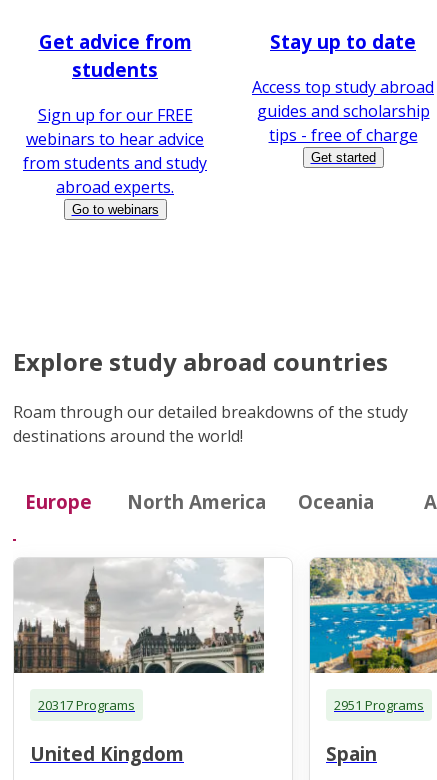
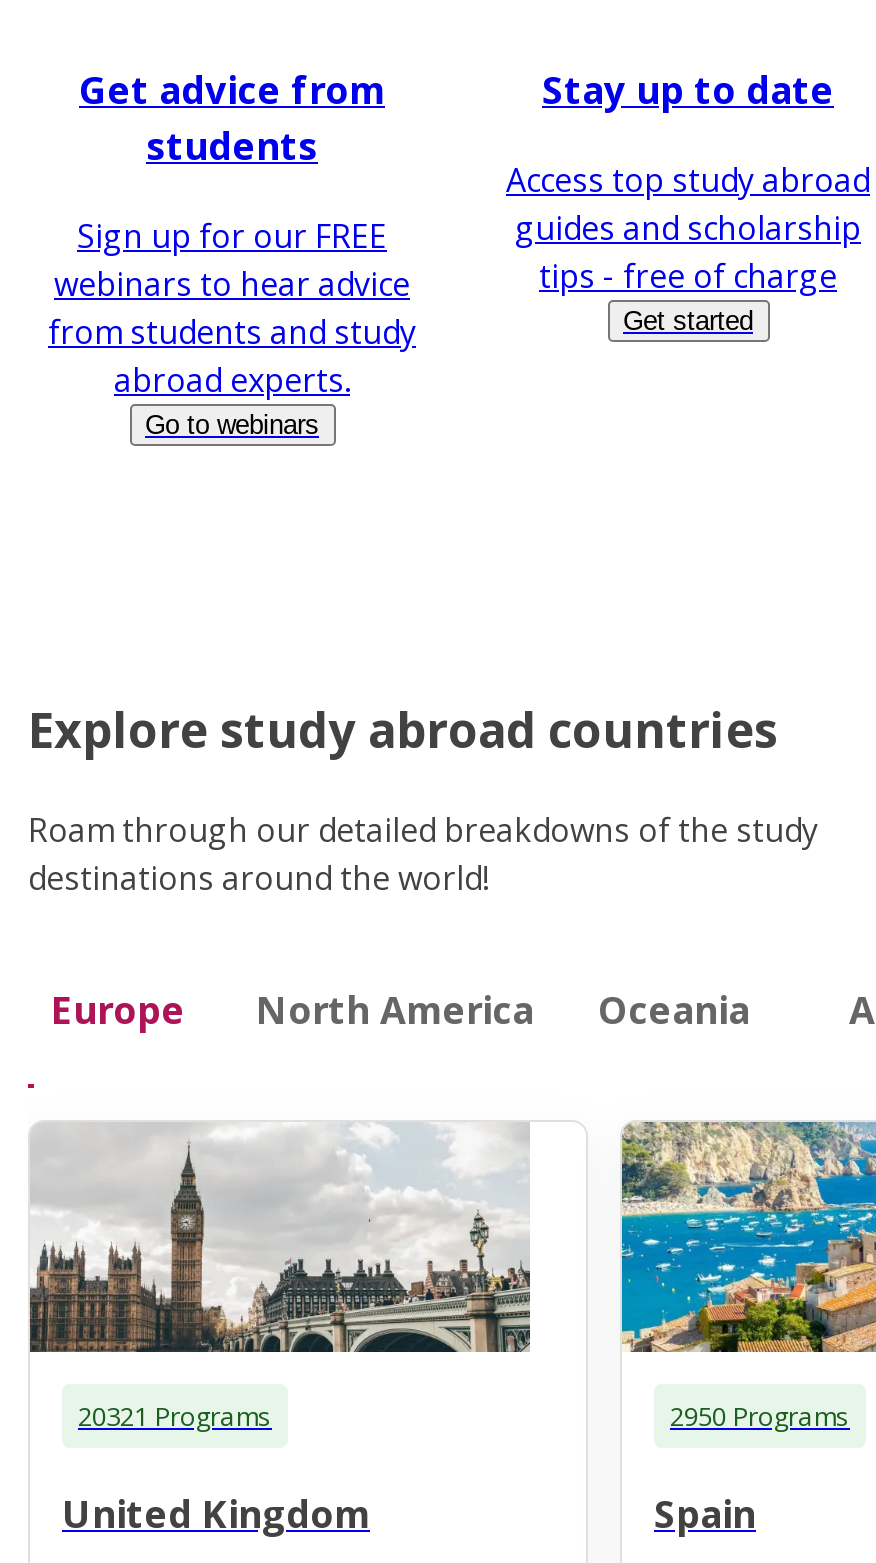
[38,696,135,714] 20317 Programs -> [78,1397,272,1433] 20321 Programs
[334,696,424,714] 2951 Programs -> [670,1397,850,1433] 2950 Programs

